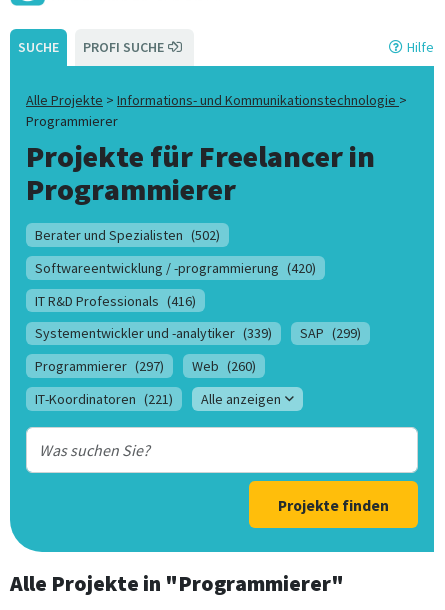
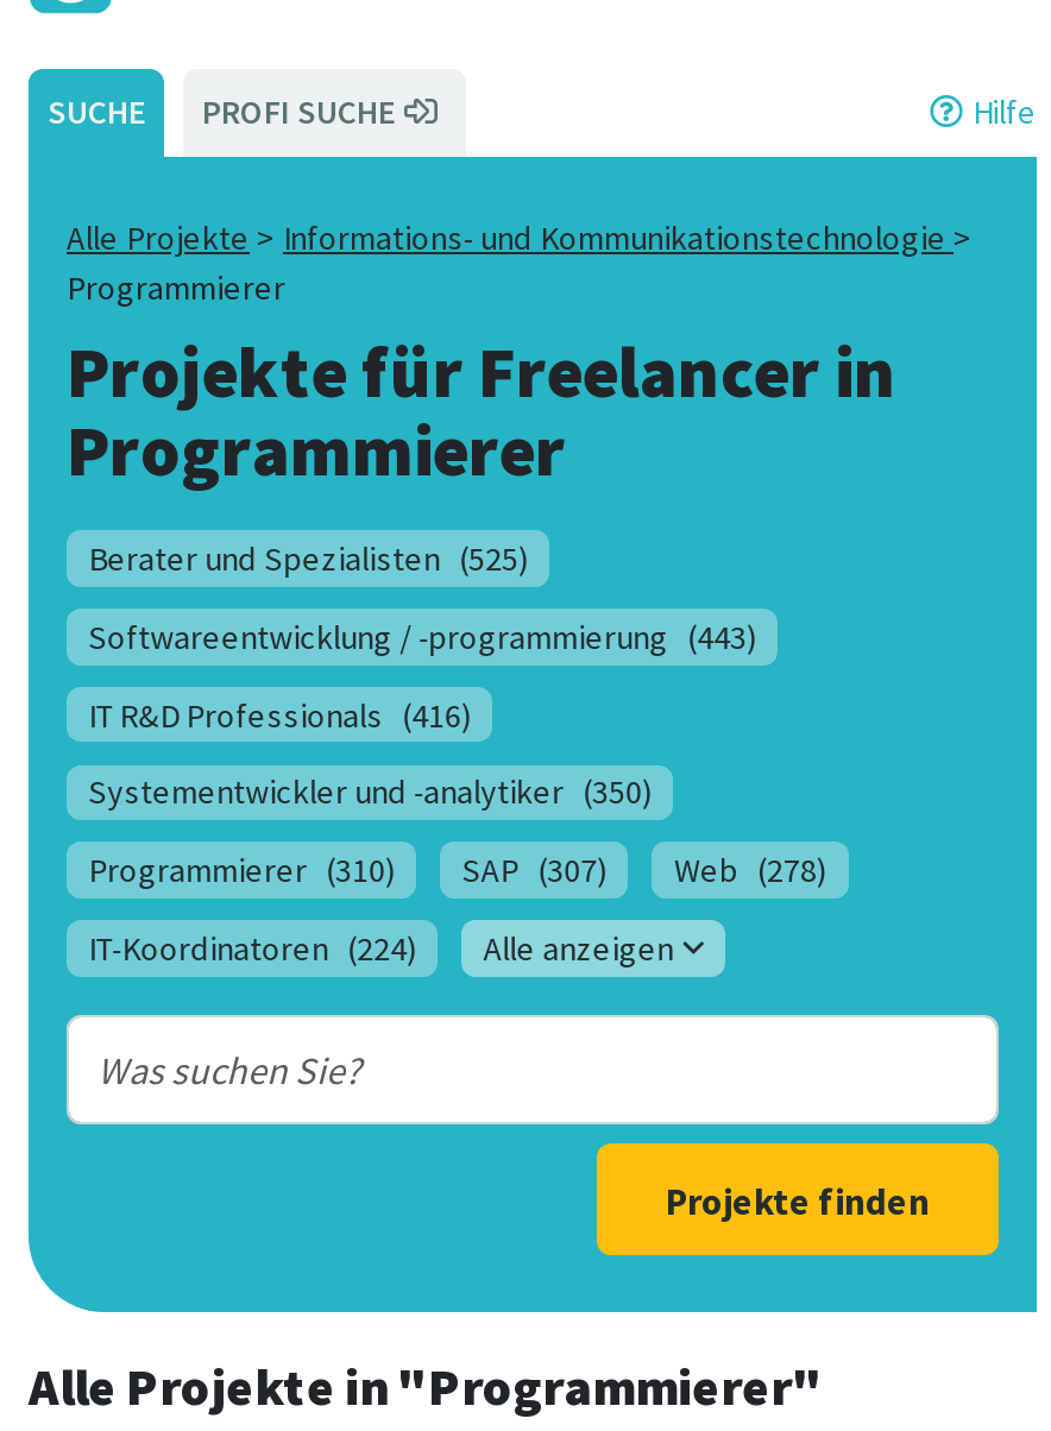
[35,226,220,244] Berater und Spezialisten (502) -> [88,537,528,580] Berater und Spezialisten (525)
[35,259,316,277] Softwareentwicklung / -programmierung (420) -> [88,615,756,657] Softwareentwicklung / -programmierung (443)
[35,324,361,342] Systementwickler und -analytiker (339) | SAP (299) -> [88,771,652,814] Systementwickler und -analytiker (350)
[35,357,256,375] Programmierer (297) | Web (260) -> [88,849,826,892] Programmierer (310) | SAP (307) | Web (278)
[35,390,173,408] IT-Koordinatoren (221) -> [88,928,416,970] IT-Koordinatoren (224)

